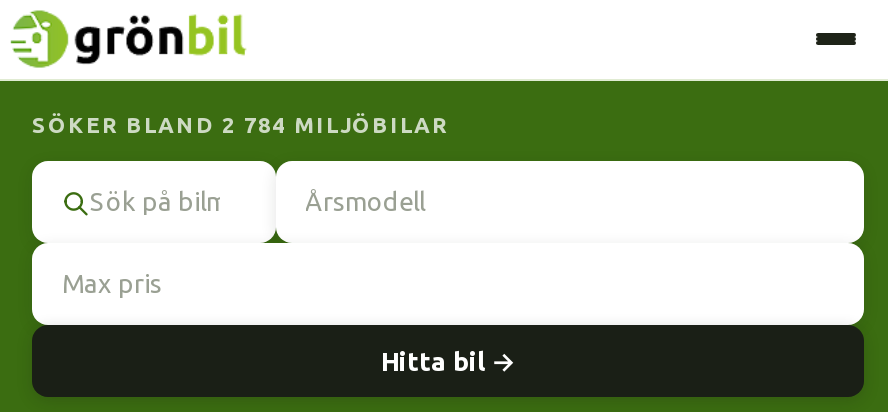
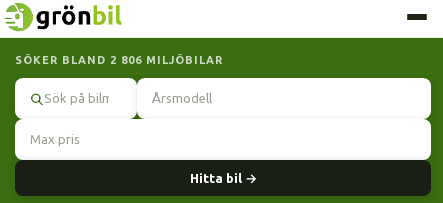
[32,113,448,137] SÖKER BLAND 2 784 MILJÖBILAR -> [15,54,223,66] SÖKER BLAND 2 806 MILJÖBILAR

